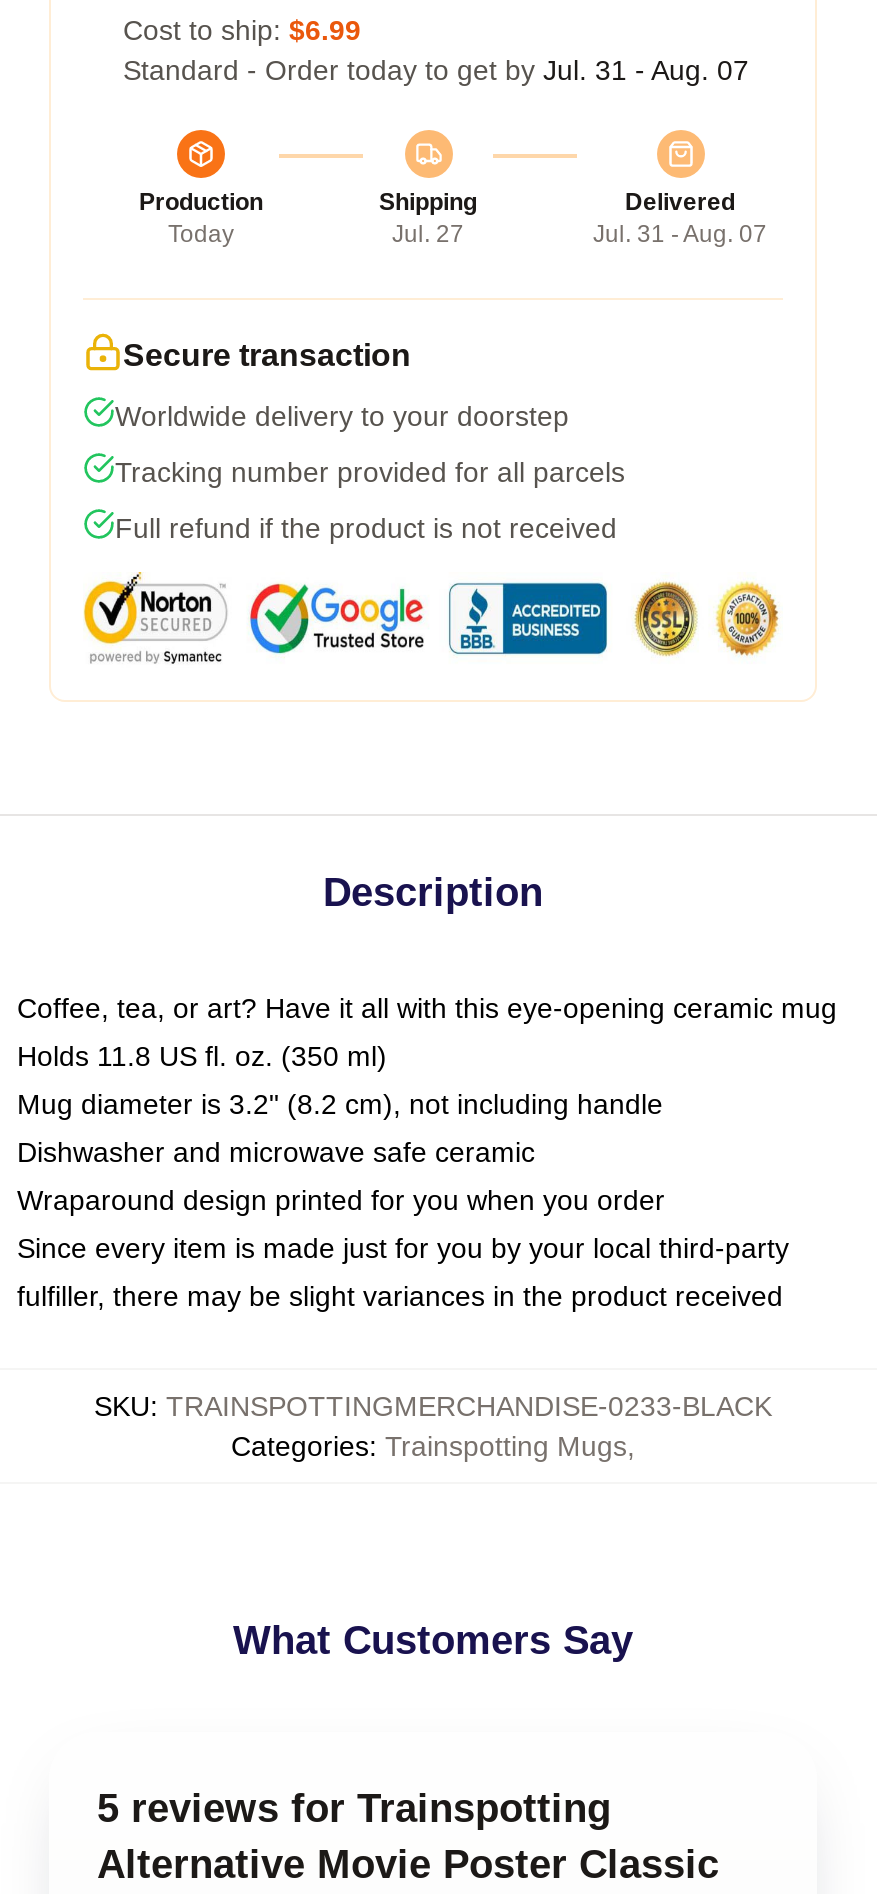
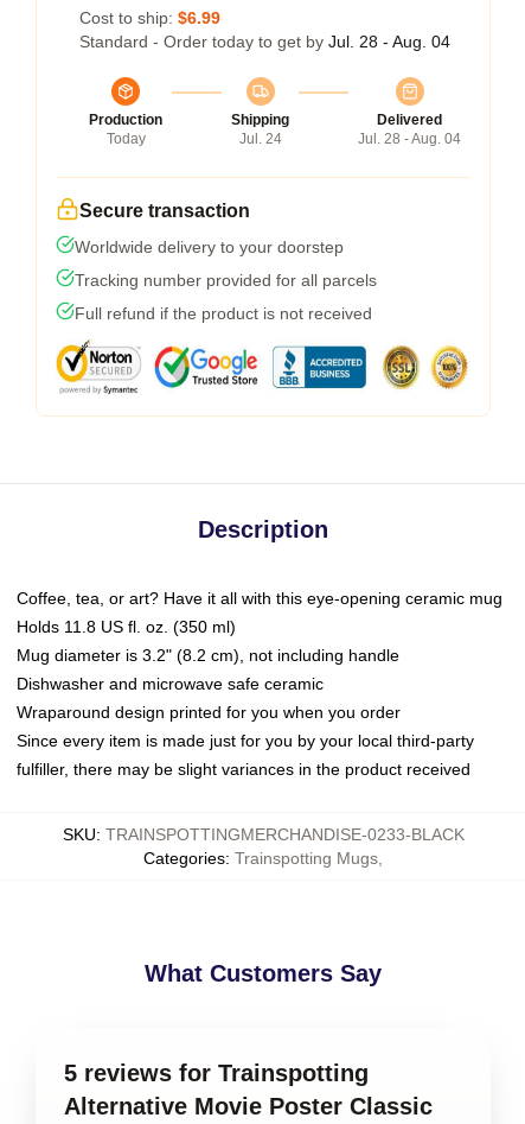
[123,53,749,85] Standard - Order today to get by Jul. 31 - Aug. 07 -> [79,32,450,51] Standard - Order today to get by Jul. 28 - Aug. 04
[392,219,464,247] Jul. 27 -> [239,130,281,147] Jul. 24
[593,219,767,247] Jul. 31 - Aug. 07 -> [358,130,461,147] Jul. 28 - Aug. 04

